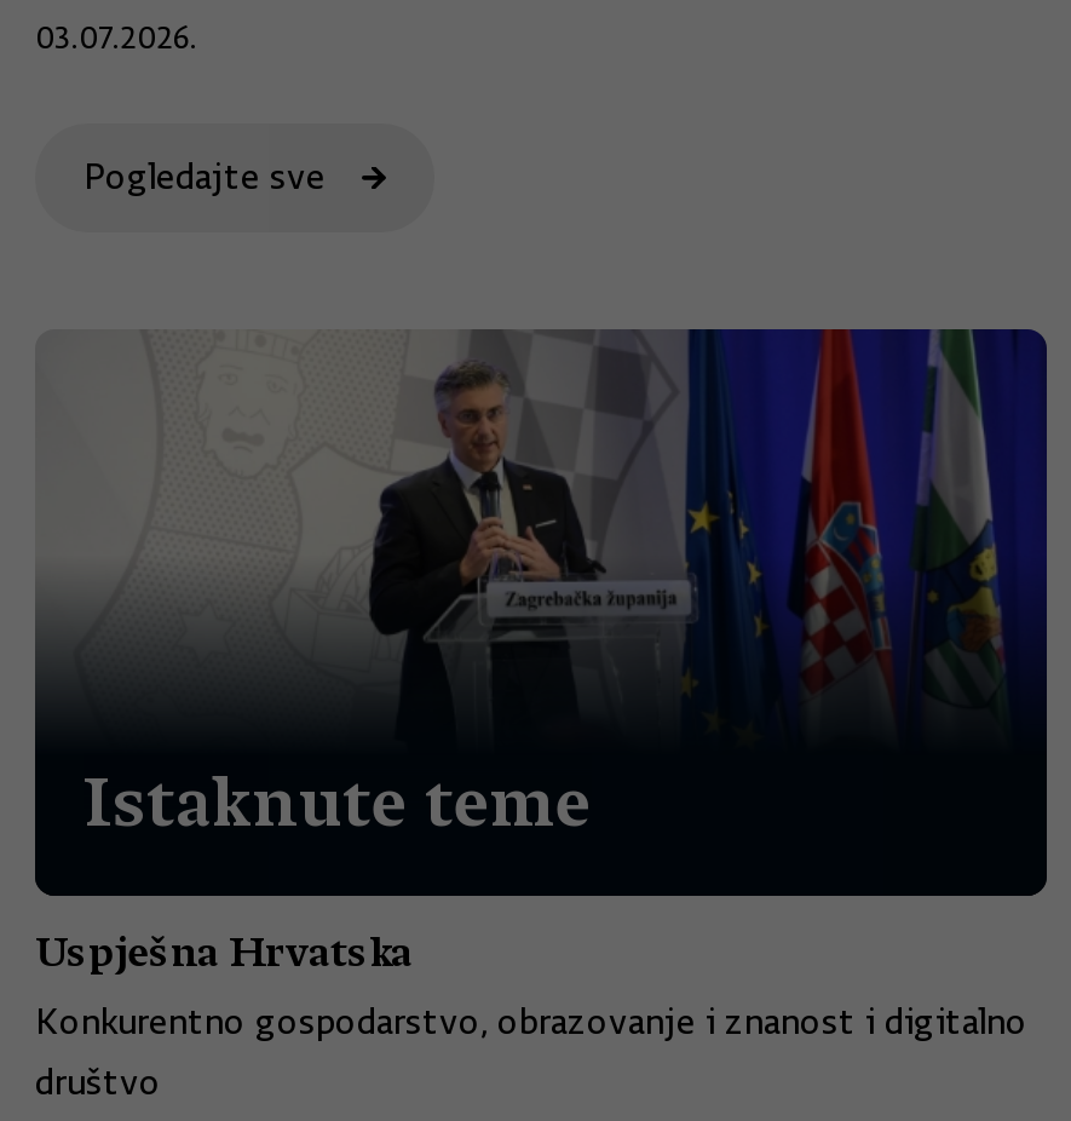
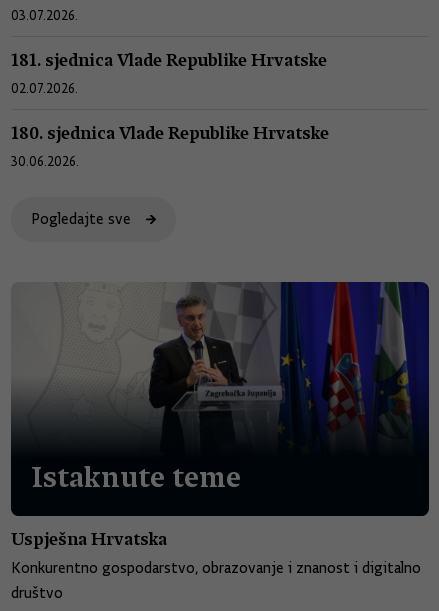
none -> [11,49,329,169] 181. sjednica Vlade Republike Hrvatske | 02.07.2026. | 180. sjednica Vlade Republike Hrvatske | 30.06.2026.

